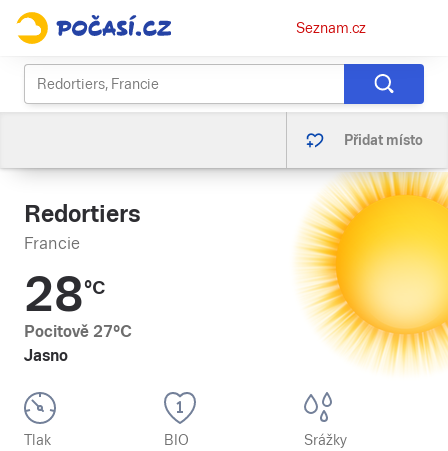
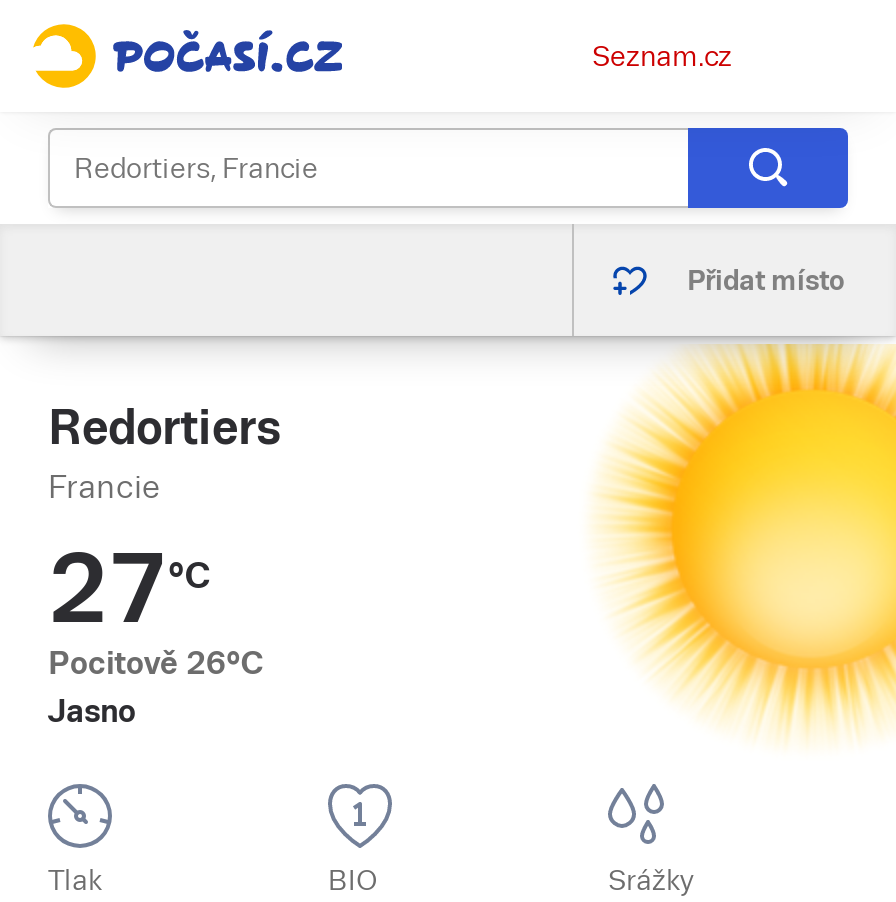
[24,267,105,322] 28°C -> [48,534,210,644] 27°C
[24,322,132,341] Pocitově 27°C -> [48,644,264,682] Pocitově 26°C

